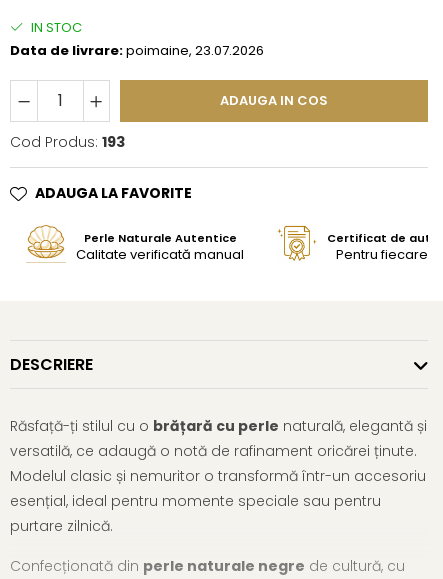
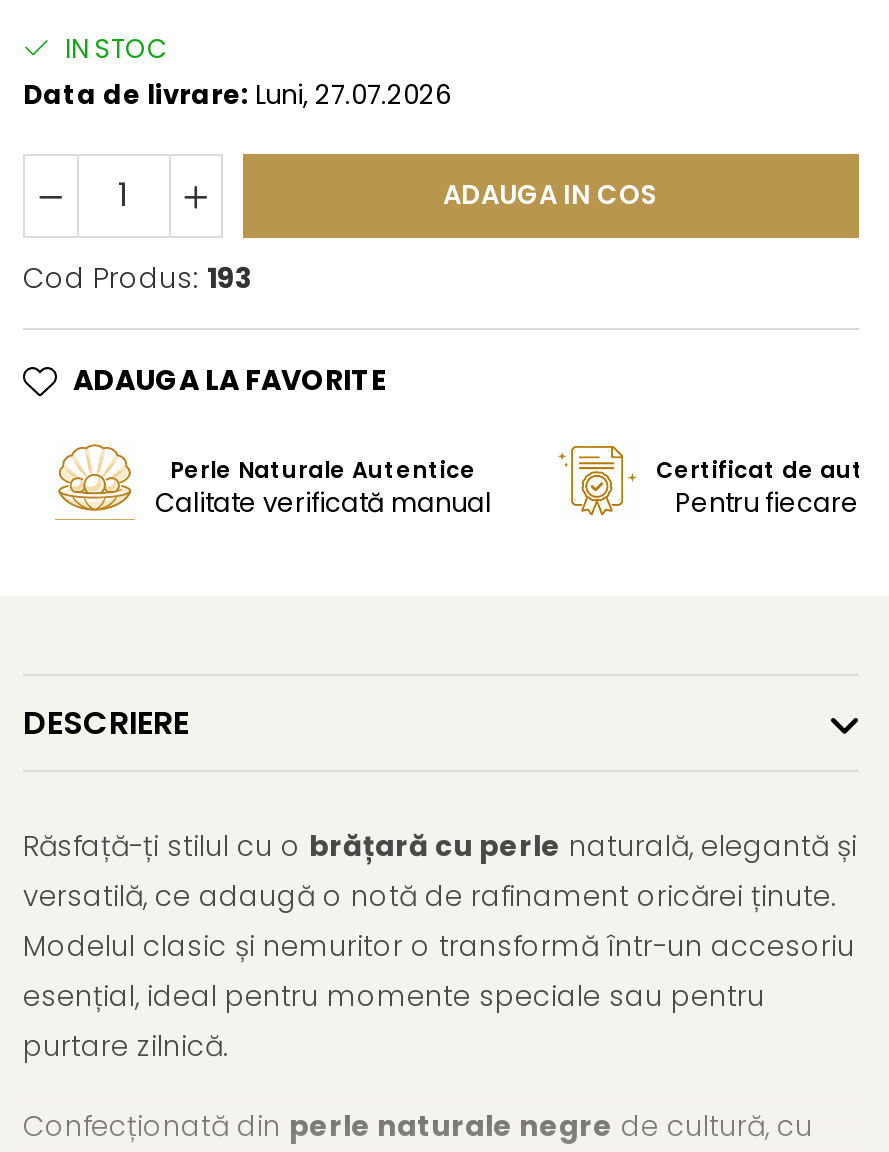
[10,41,264,60] Data de livrare: poimaine, 23.07.2026 -> [23,76,451,114] Data de livrare: Luni, 27.07.2026

